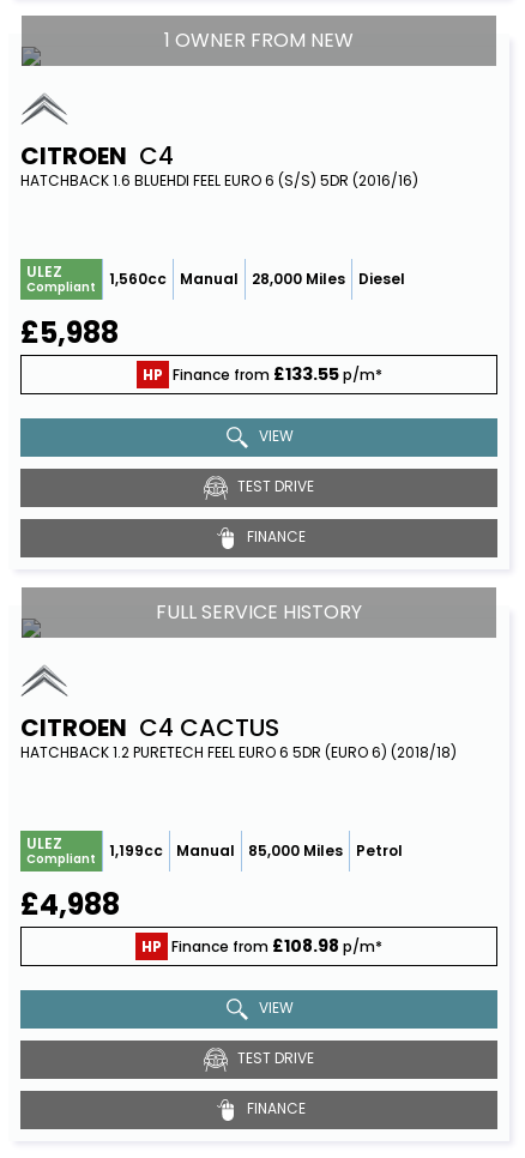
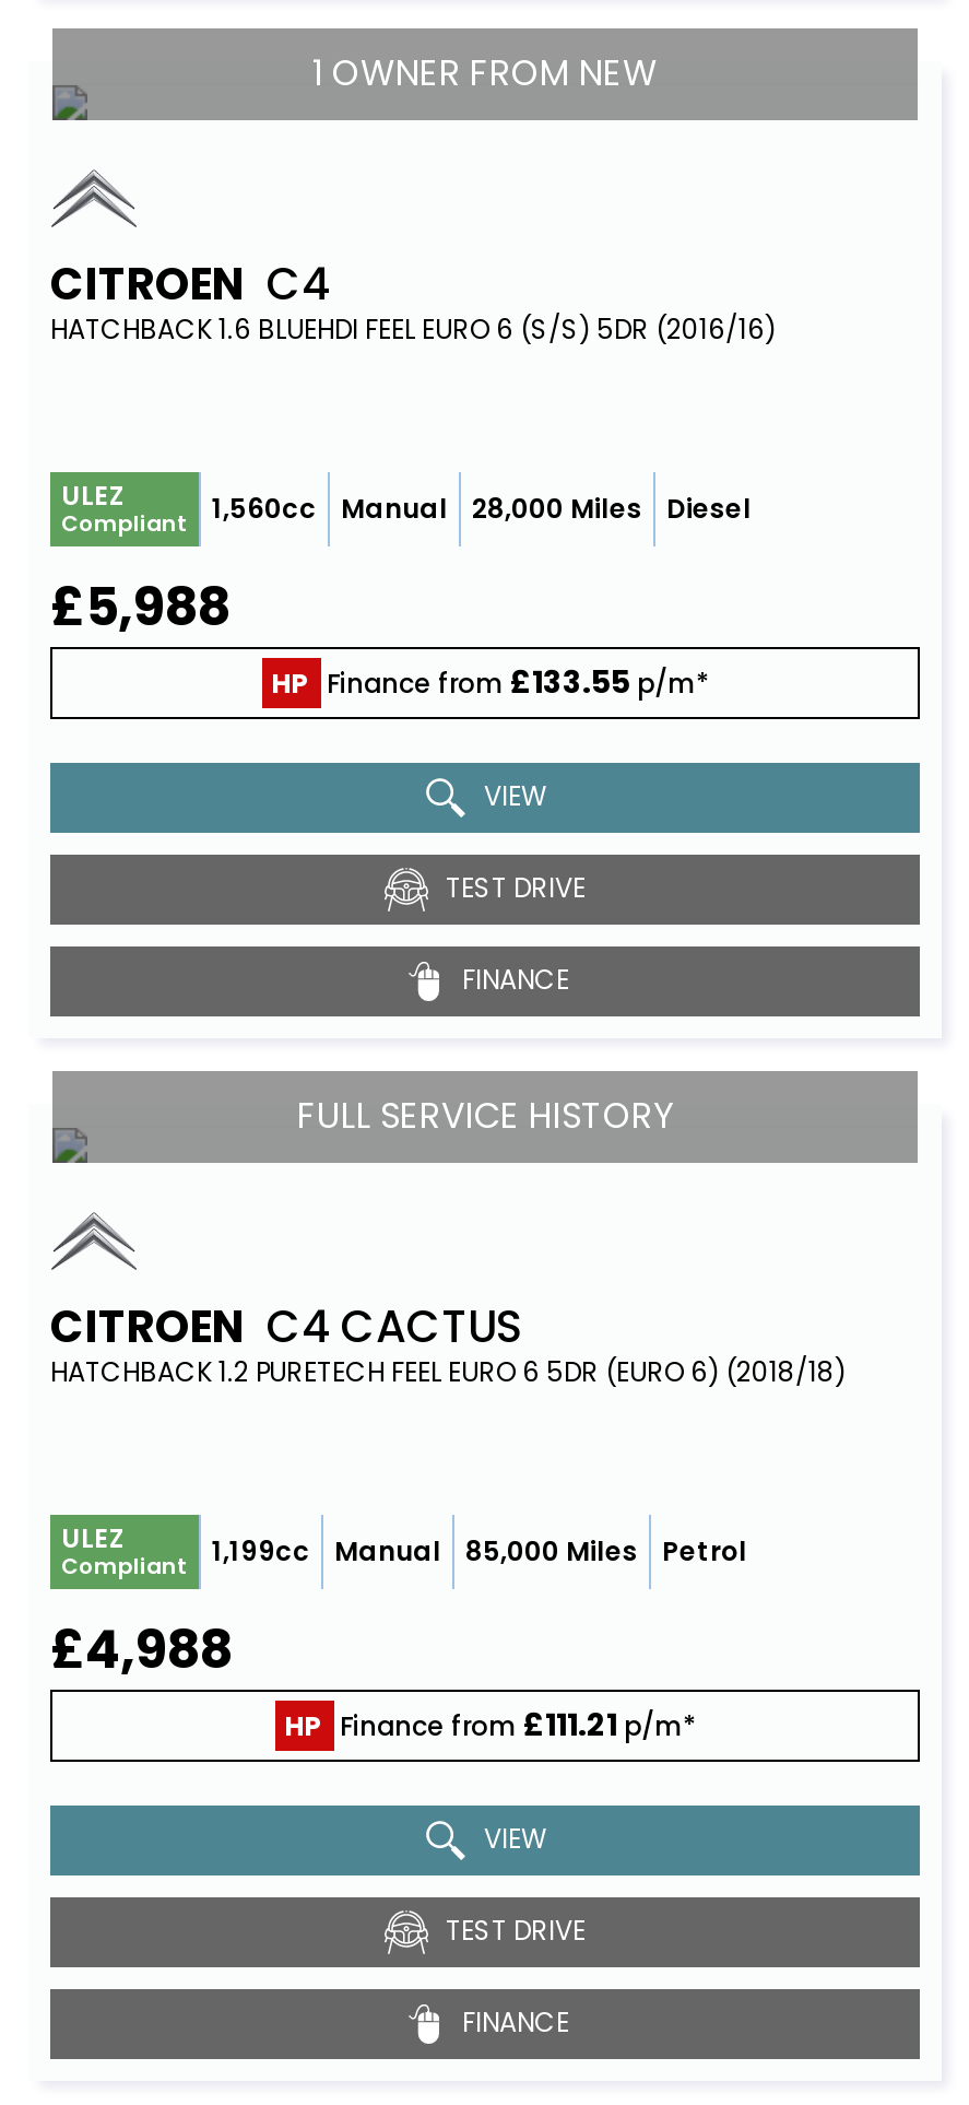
[141,934,382,958] HP Finance from £108.98 p/m* -> [285,1703,696,1747] HP Finance from £111.21 p/m*

